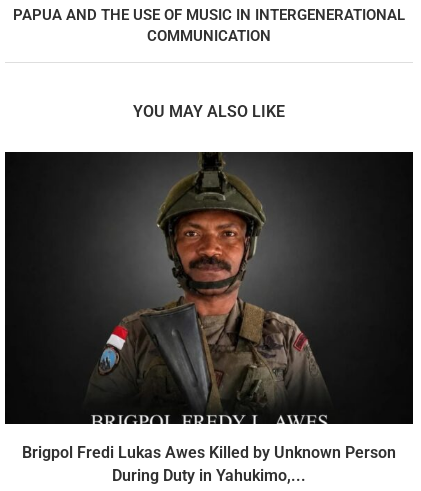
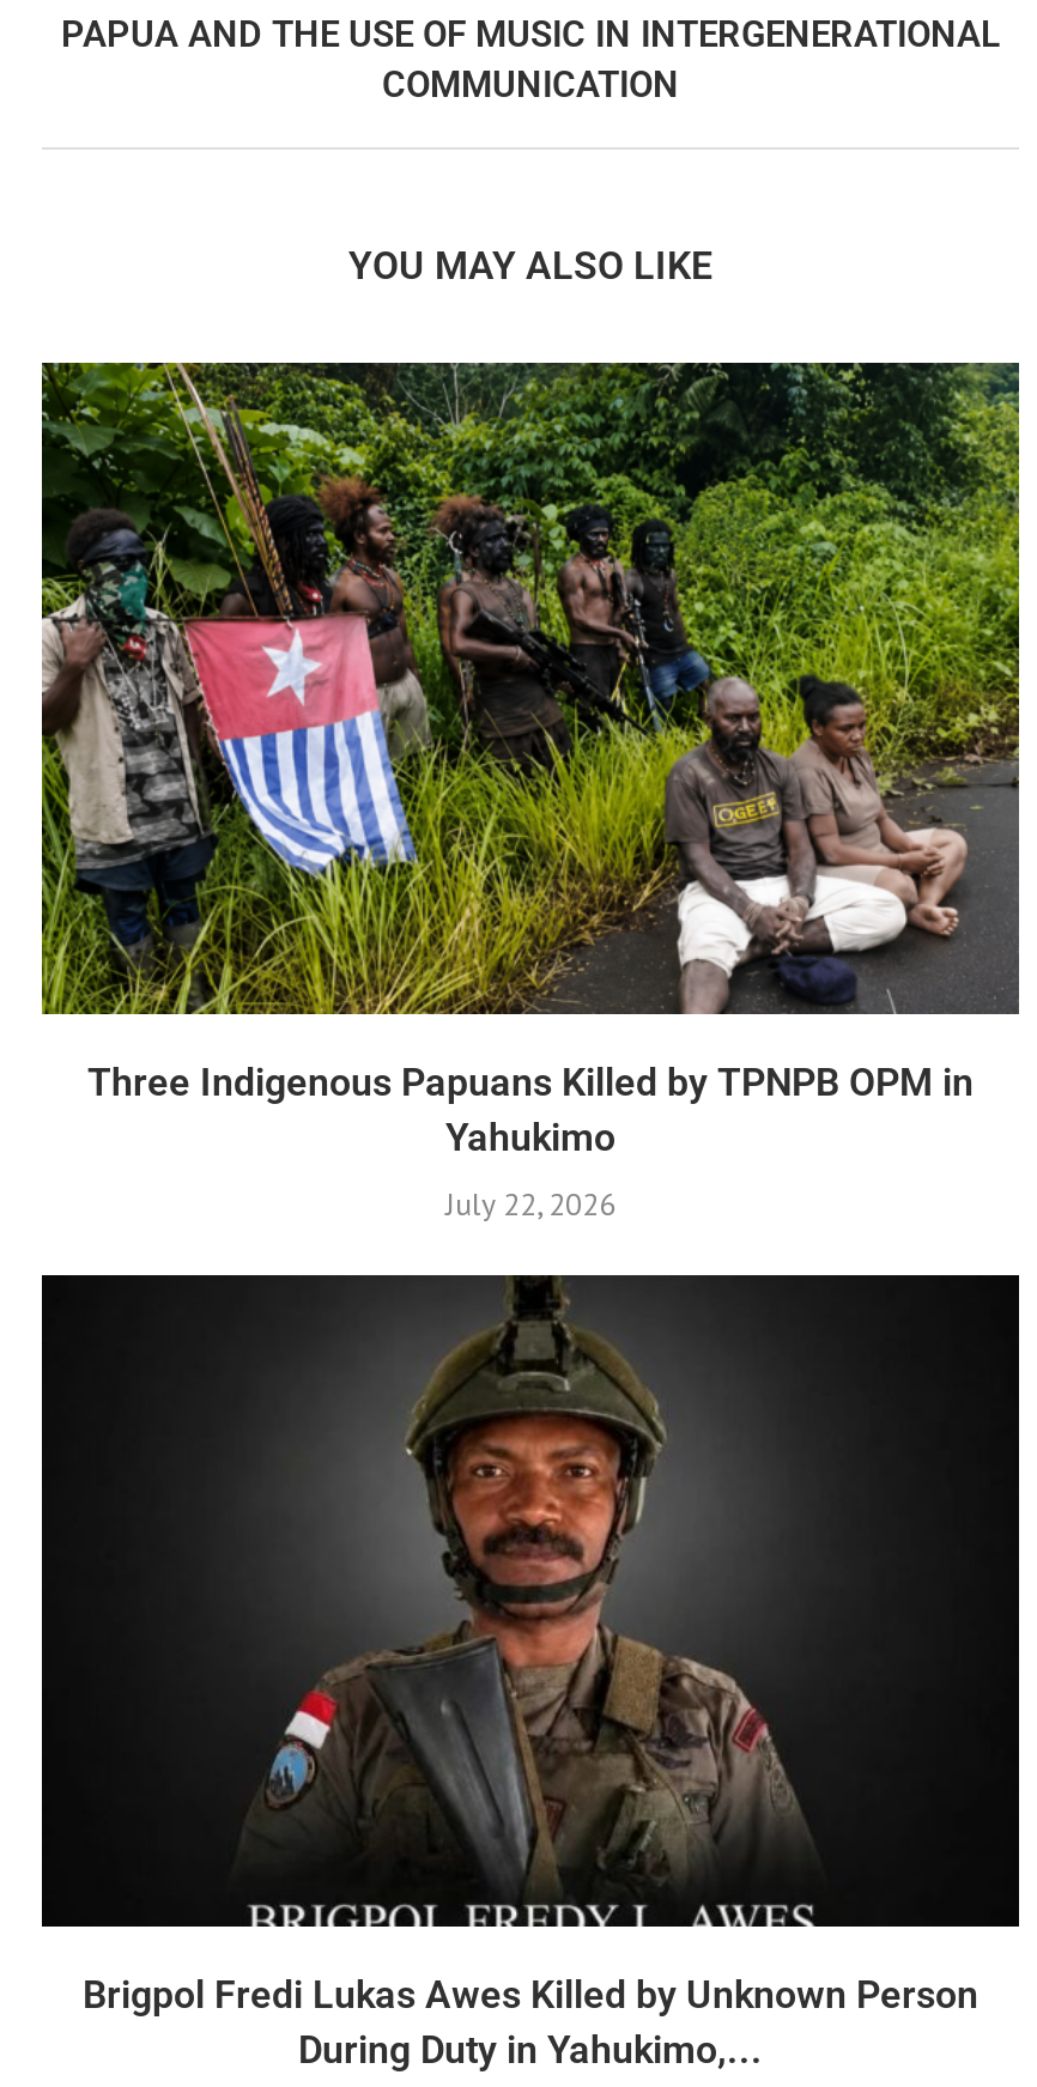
none -> [40,360,1021,1226] [image] | Three Indigenous Papuans Killed by TPNPB OPM in | Yahukimo | July 22, 2026

